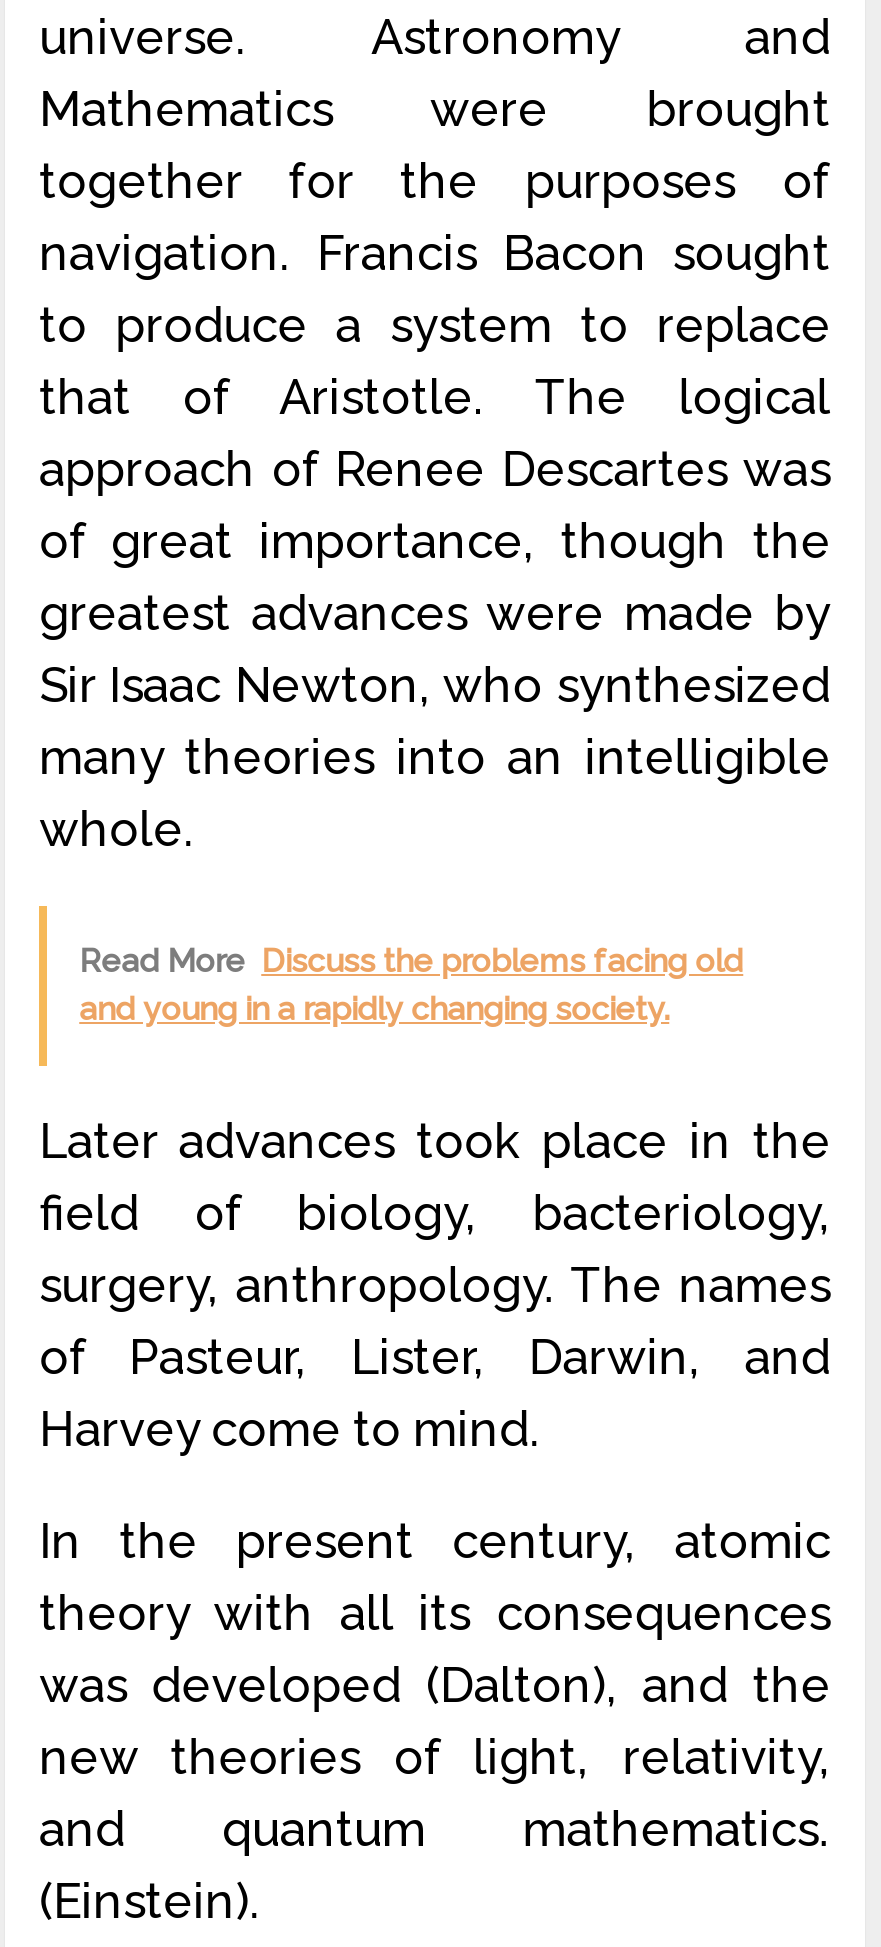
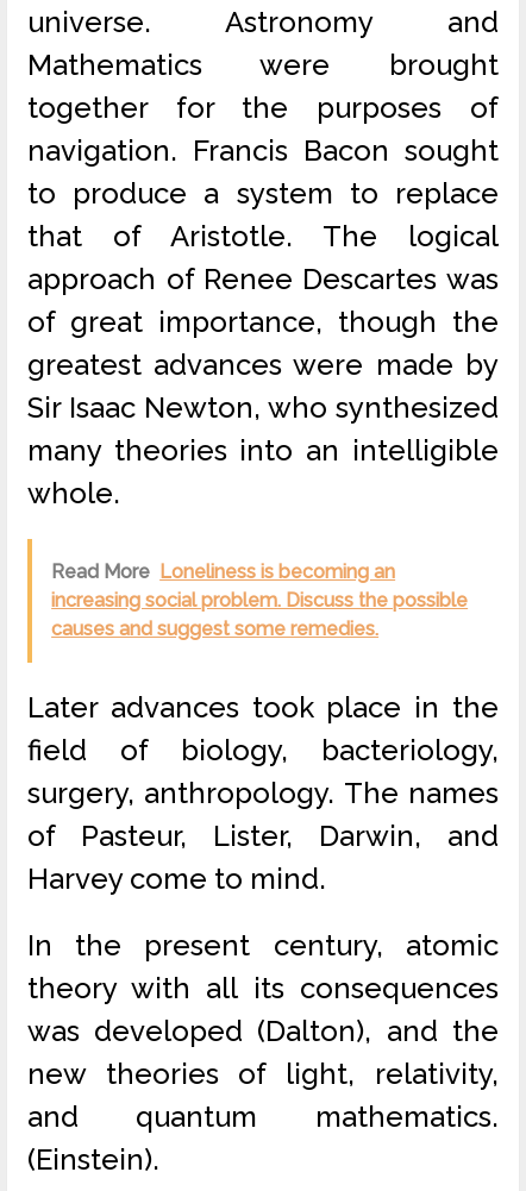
[79,942,743,1028] Read More Discuss the problems facing old | and young in a rapidly changing society. -> [51,560,468,640] Read More Loneliness is becoming an | increasing social problem. Discuss the possible | causes and suggest some remedies.

